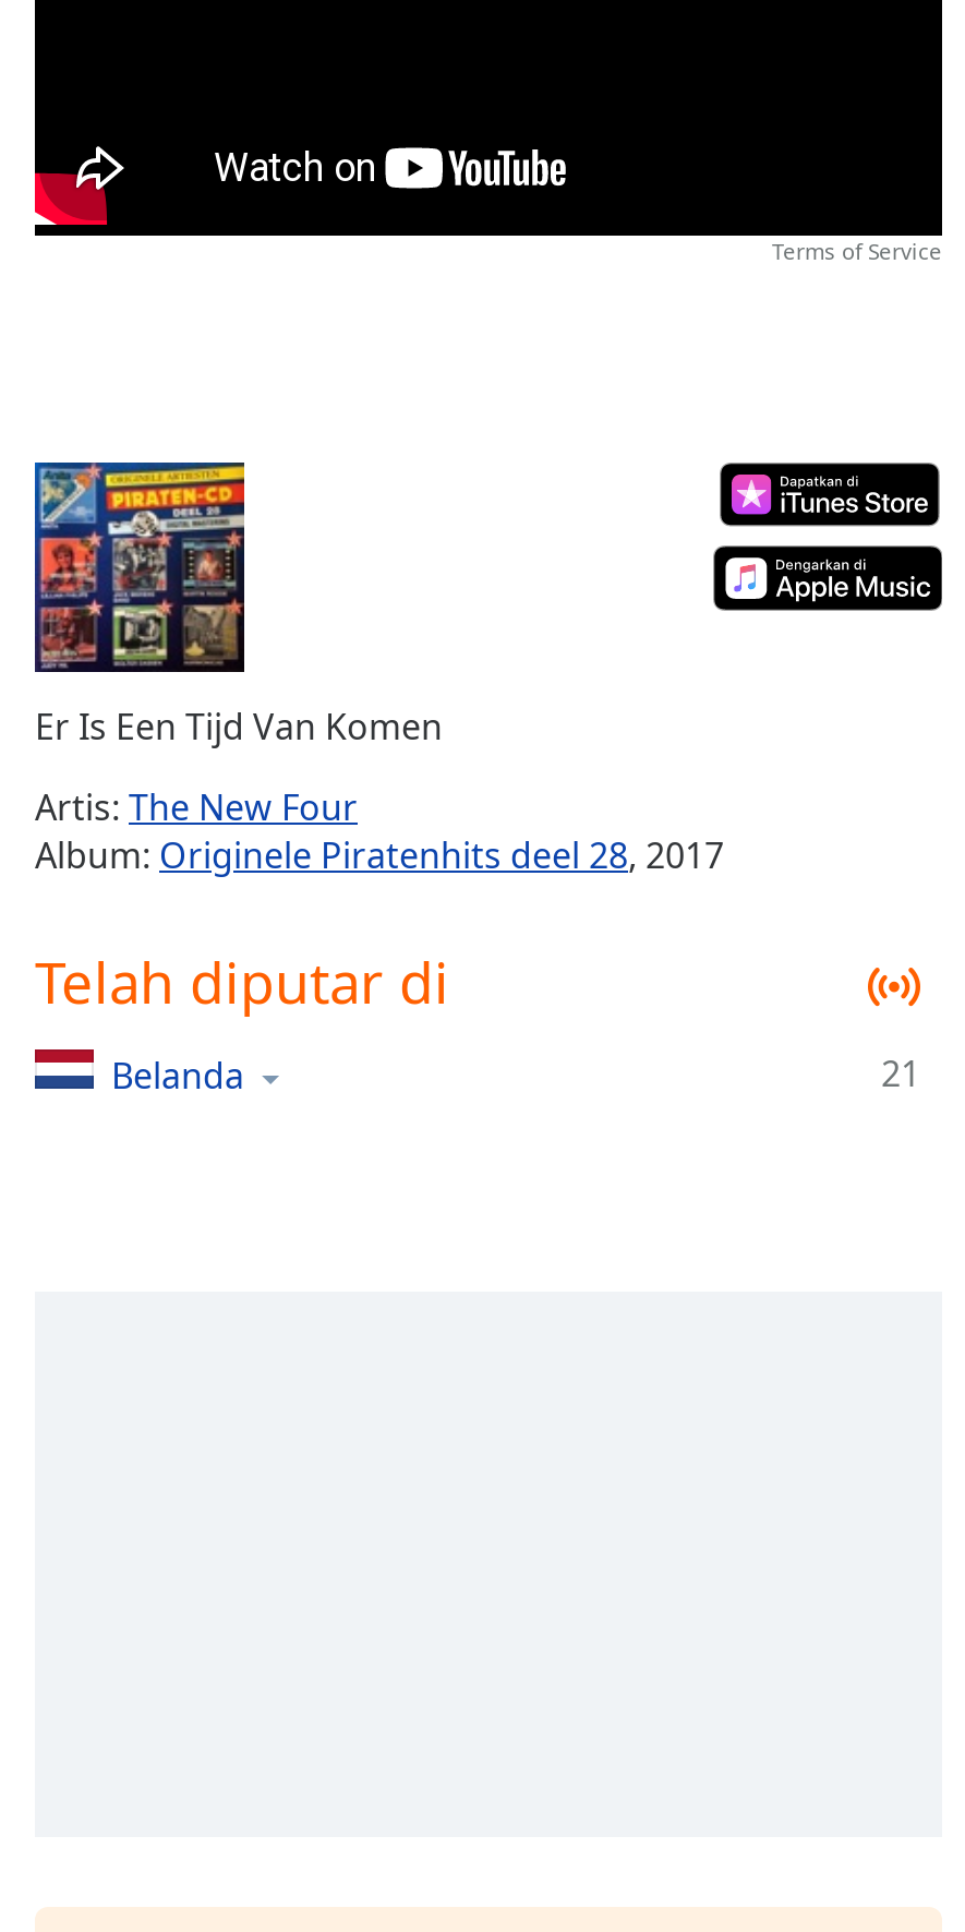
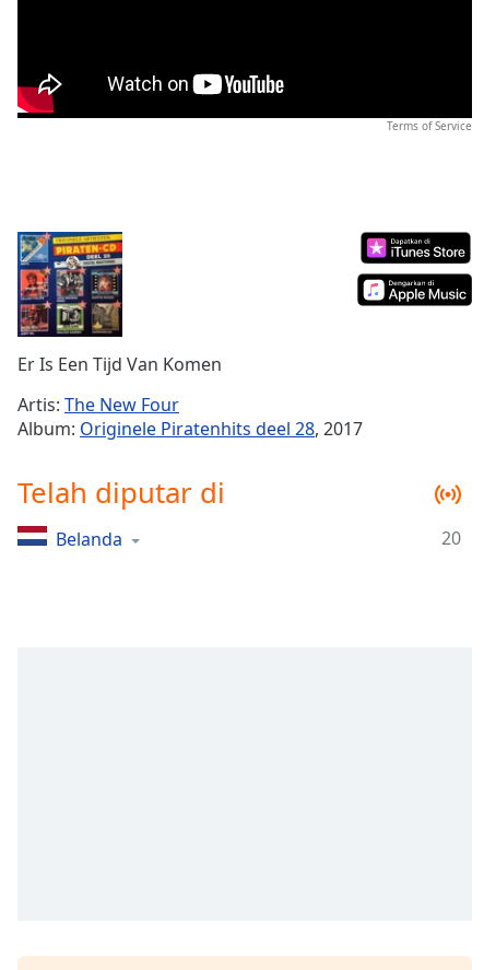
[881,1049,920,1097] 21 -> [441,526,461,550] 20

